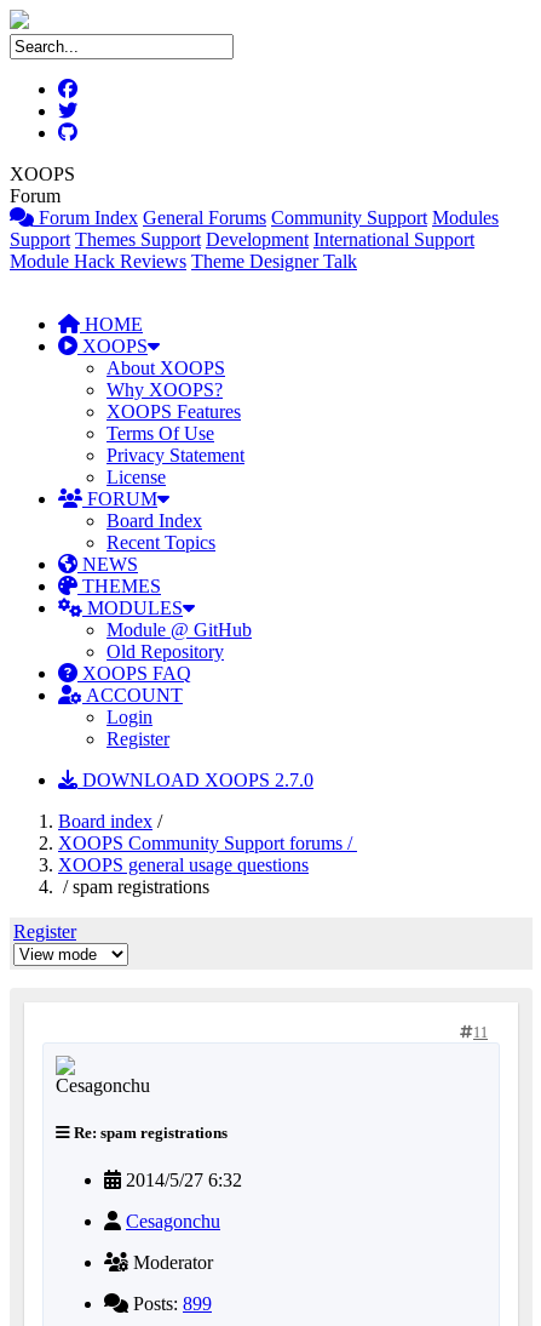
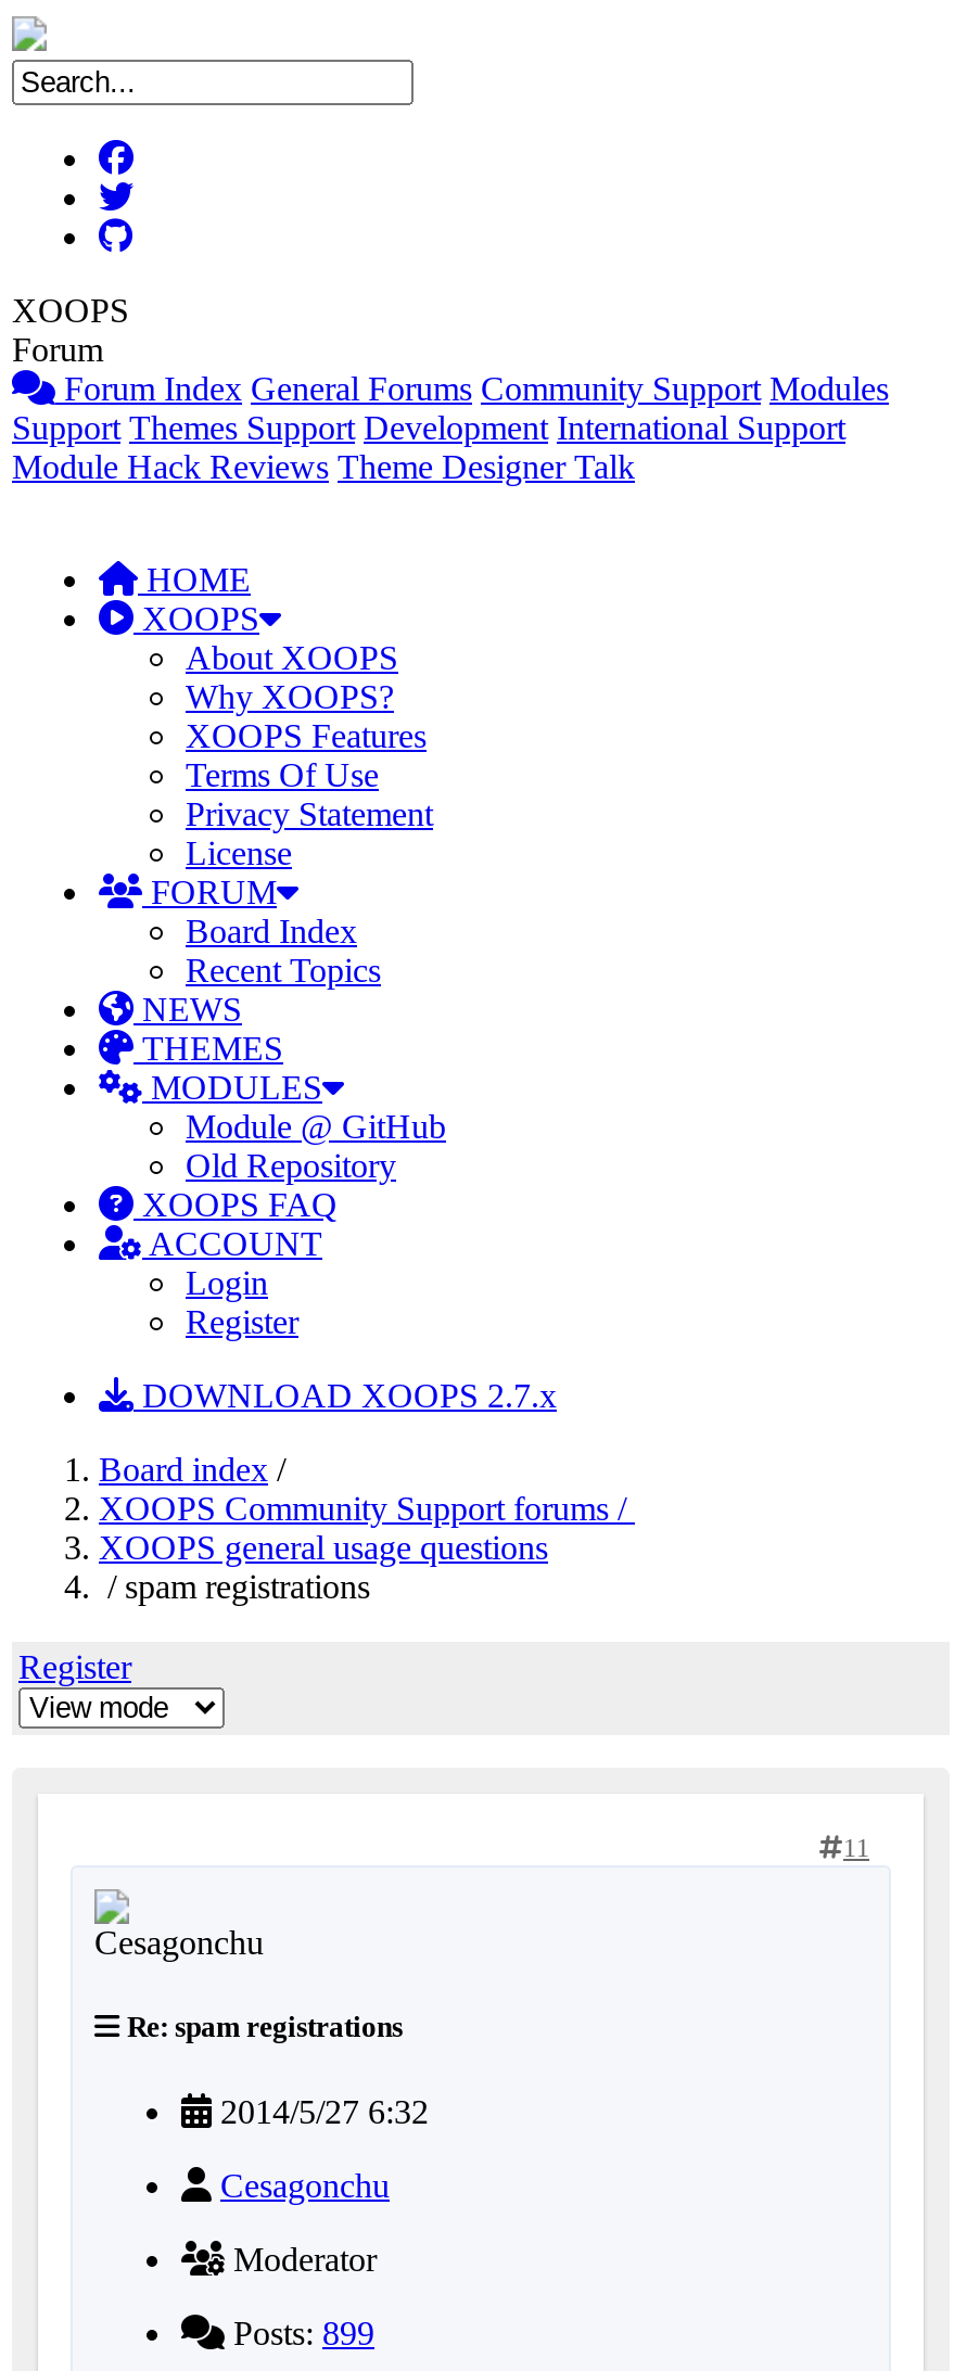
[77,770,313,790] DOWNLOAD XOOPS 2.7.0 -> [133,1377,557,1414] DOWNLOAD XOOPS 2.7.x

